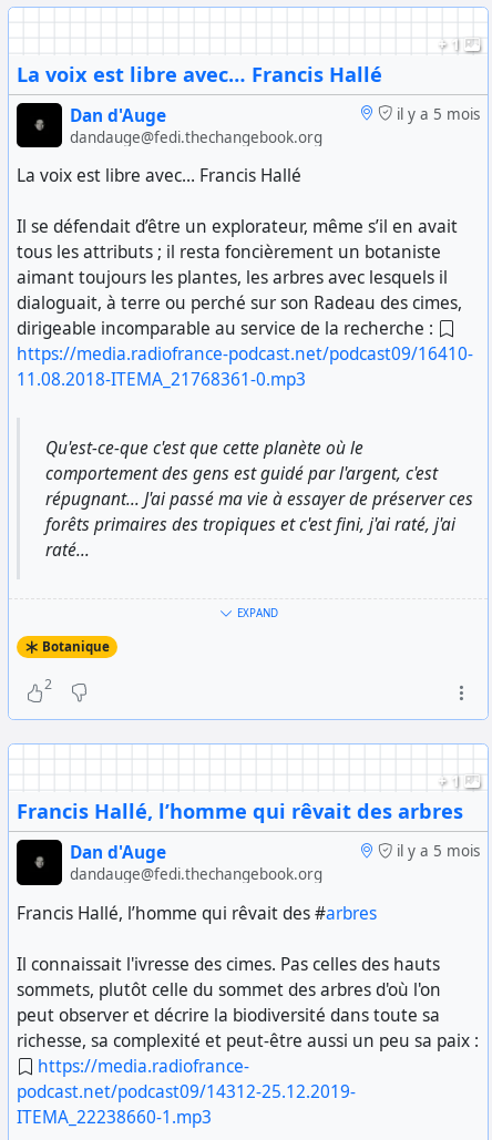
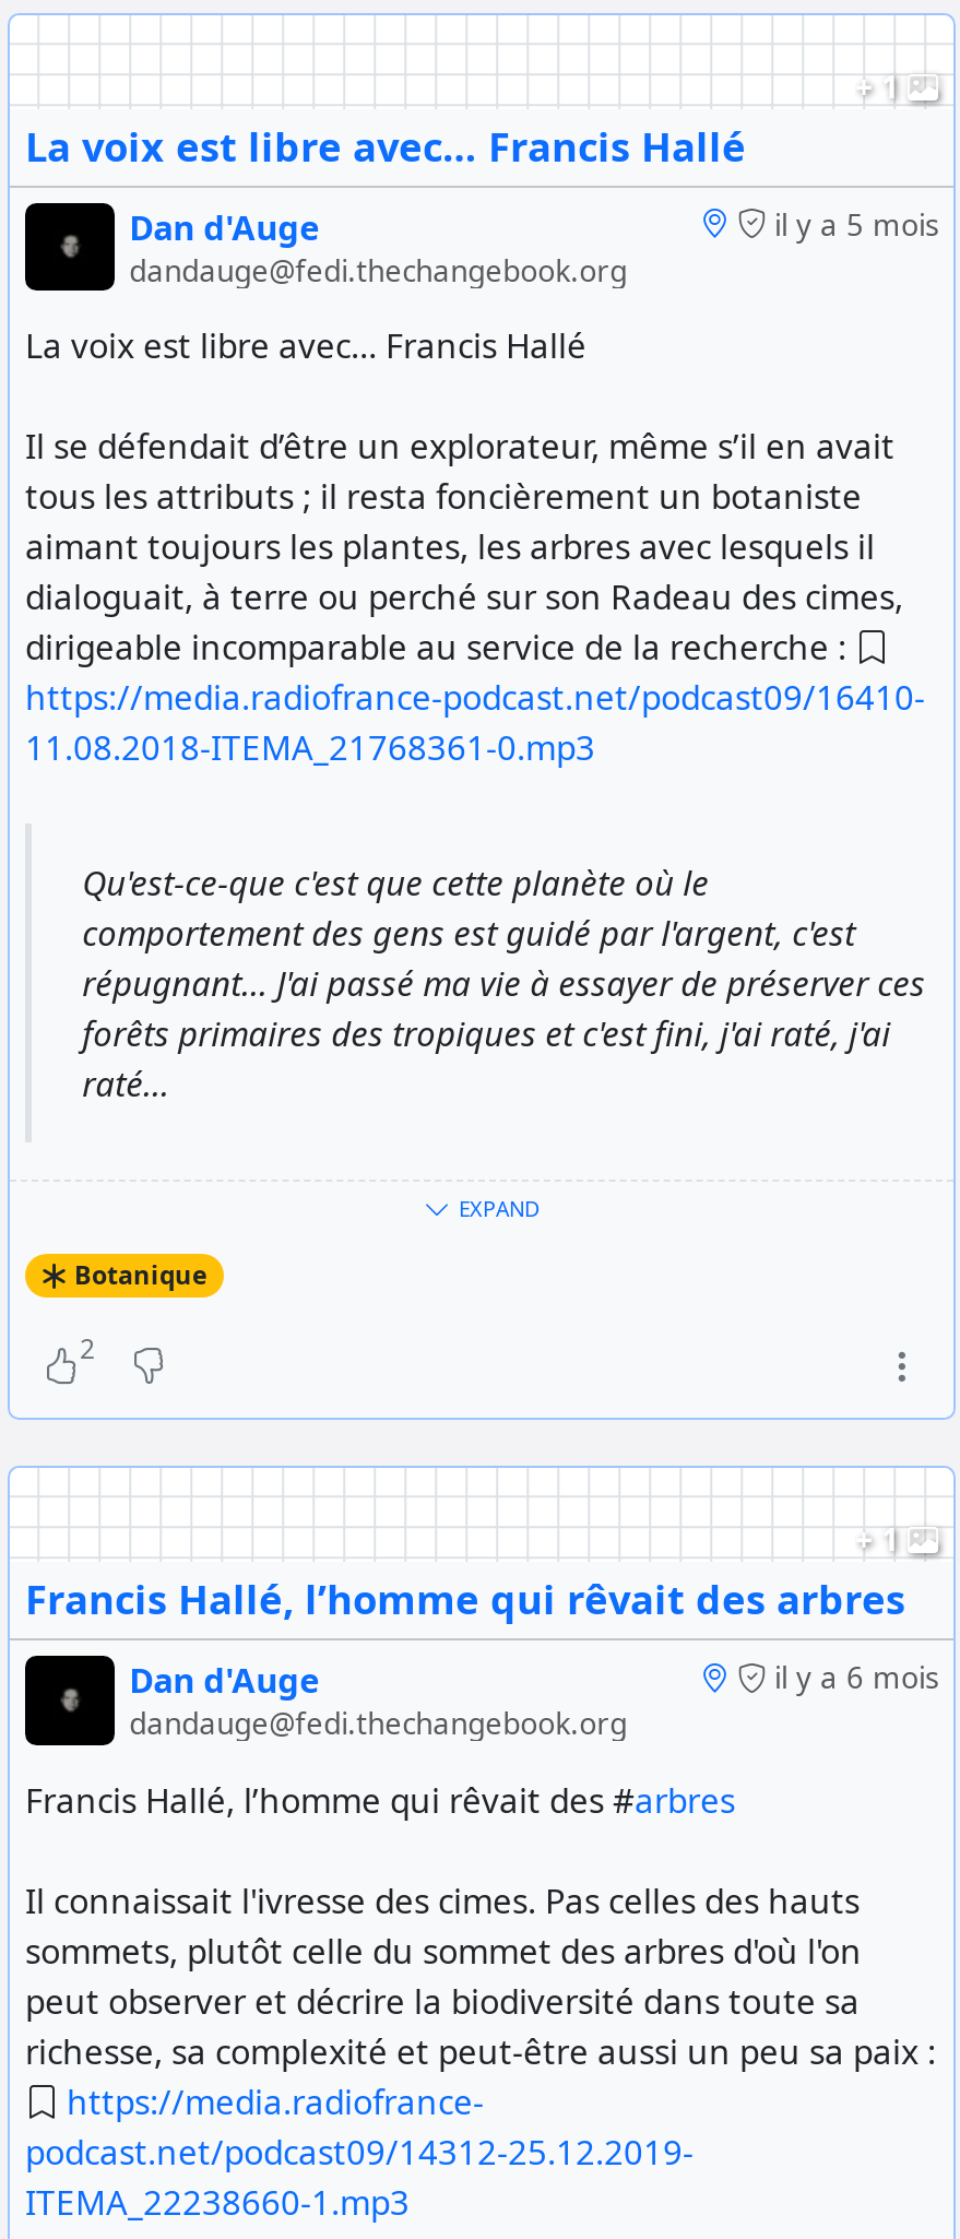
[397,841,480,861] il y a 5 mois -> [774,1659,938,1698] il y a 6 mois

